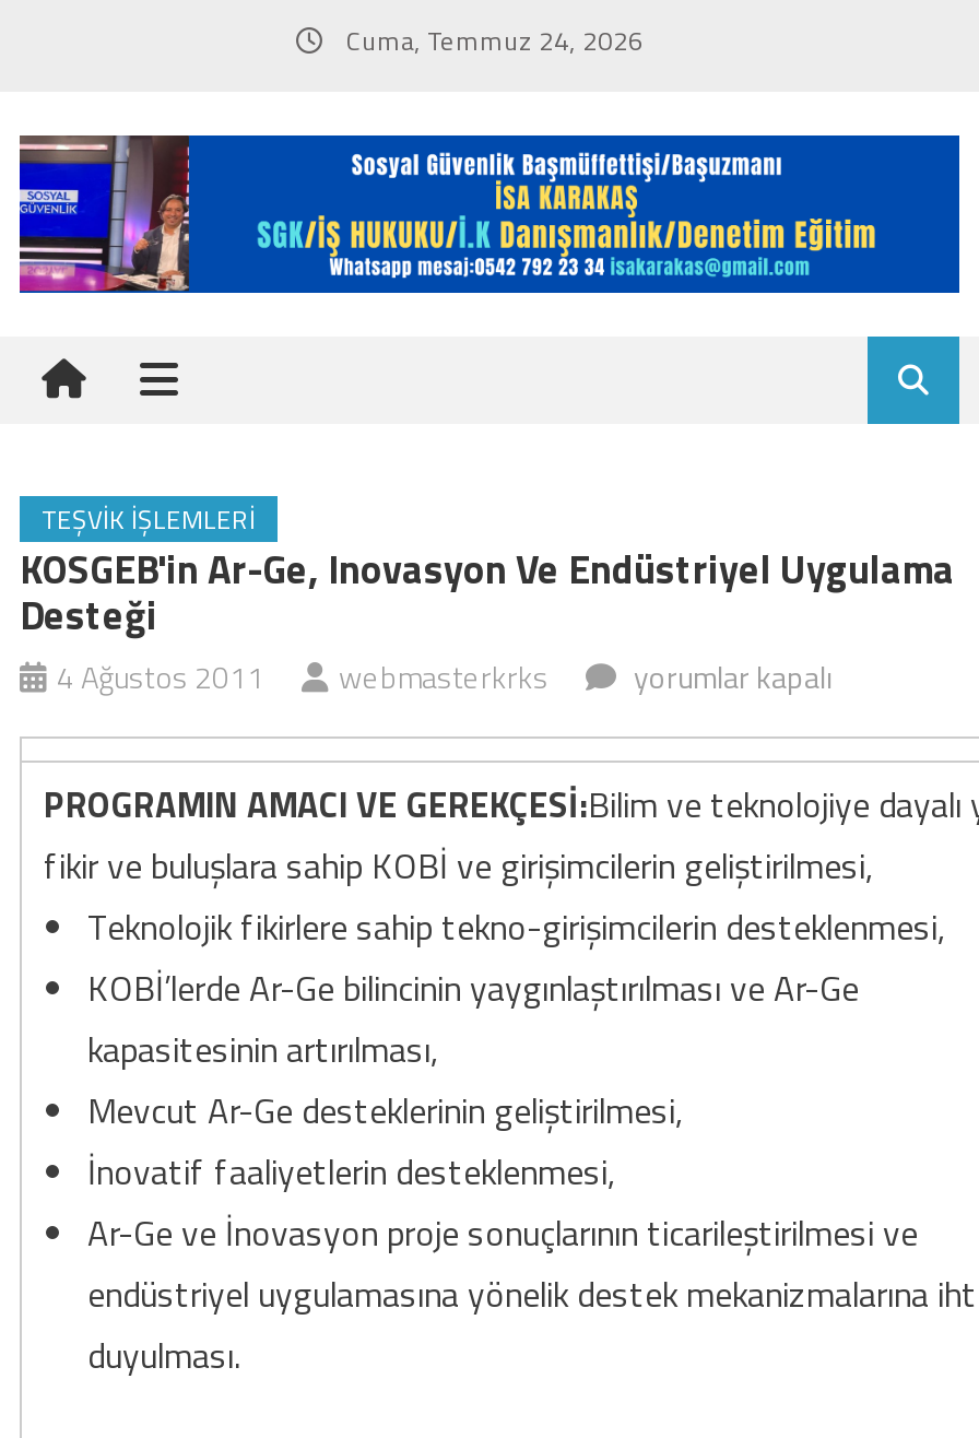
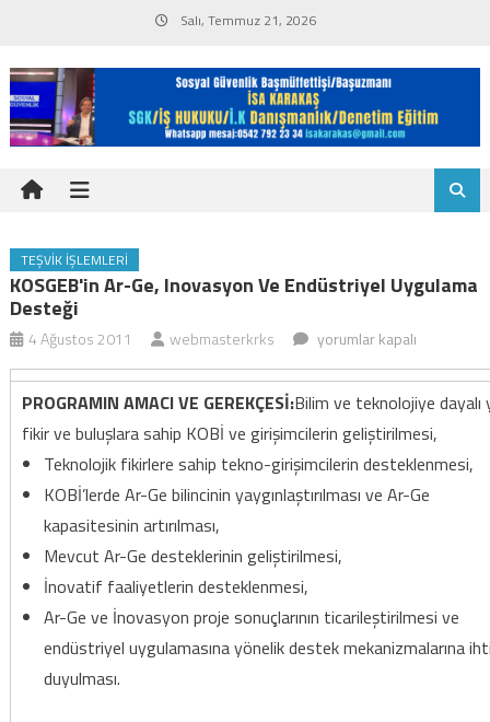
[340,20,644,61] Cuma, Temmuz 24, 2026 -> [177,10,316,31] Salı, Temmuz 21, 2026

